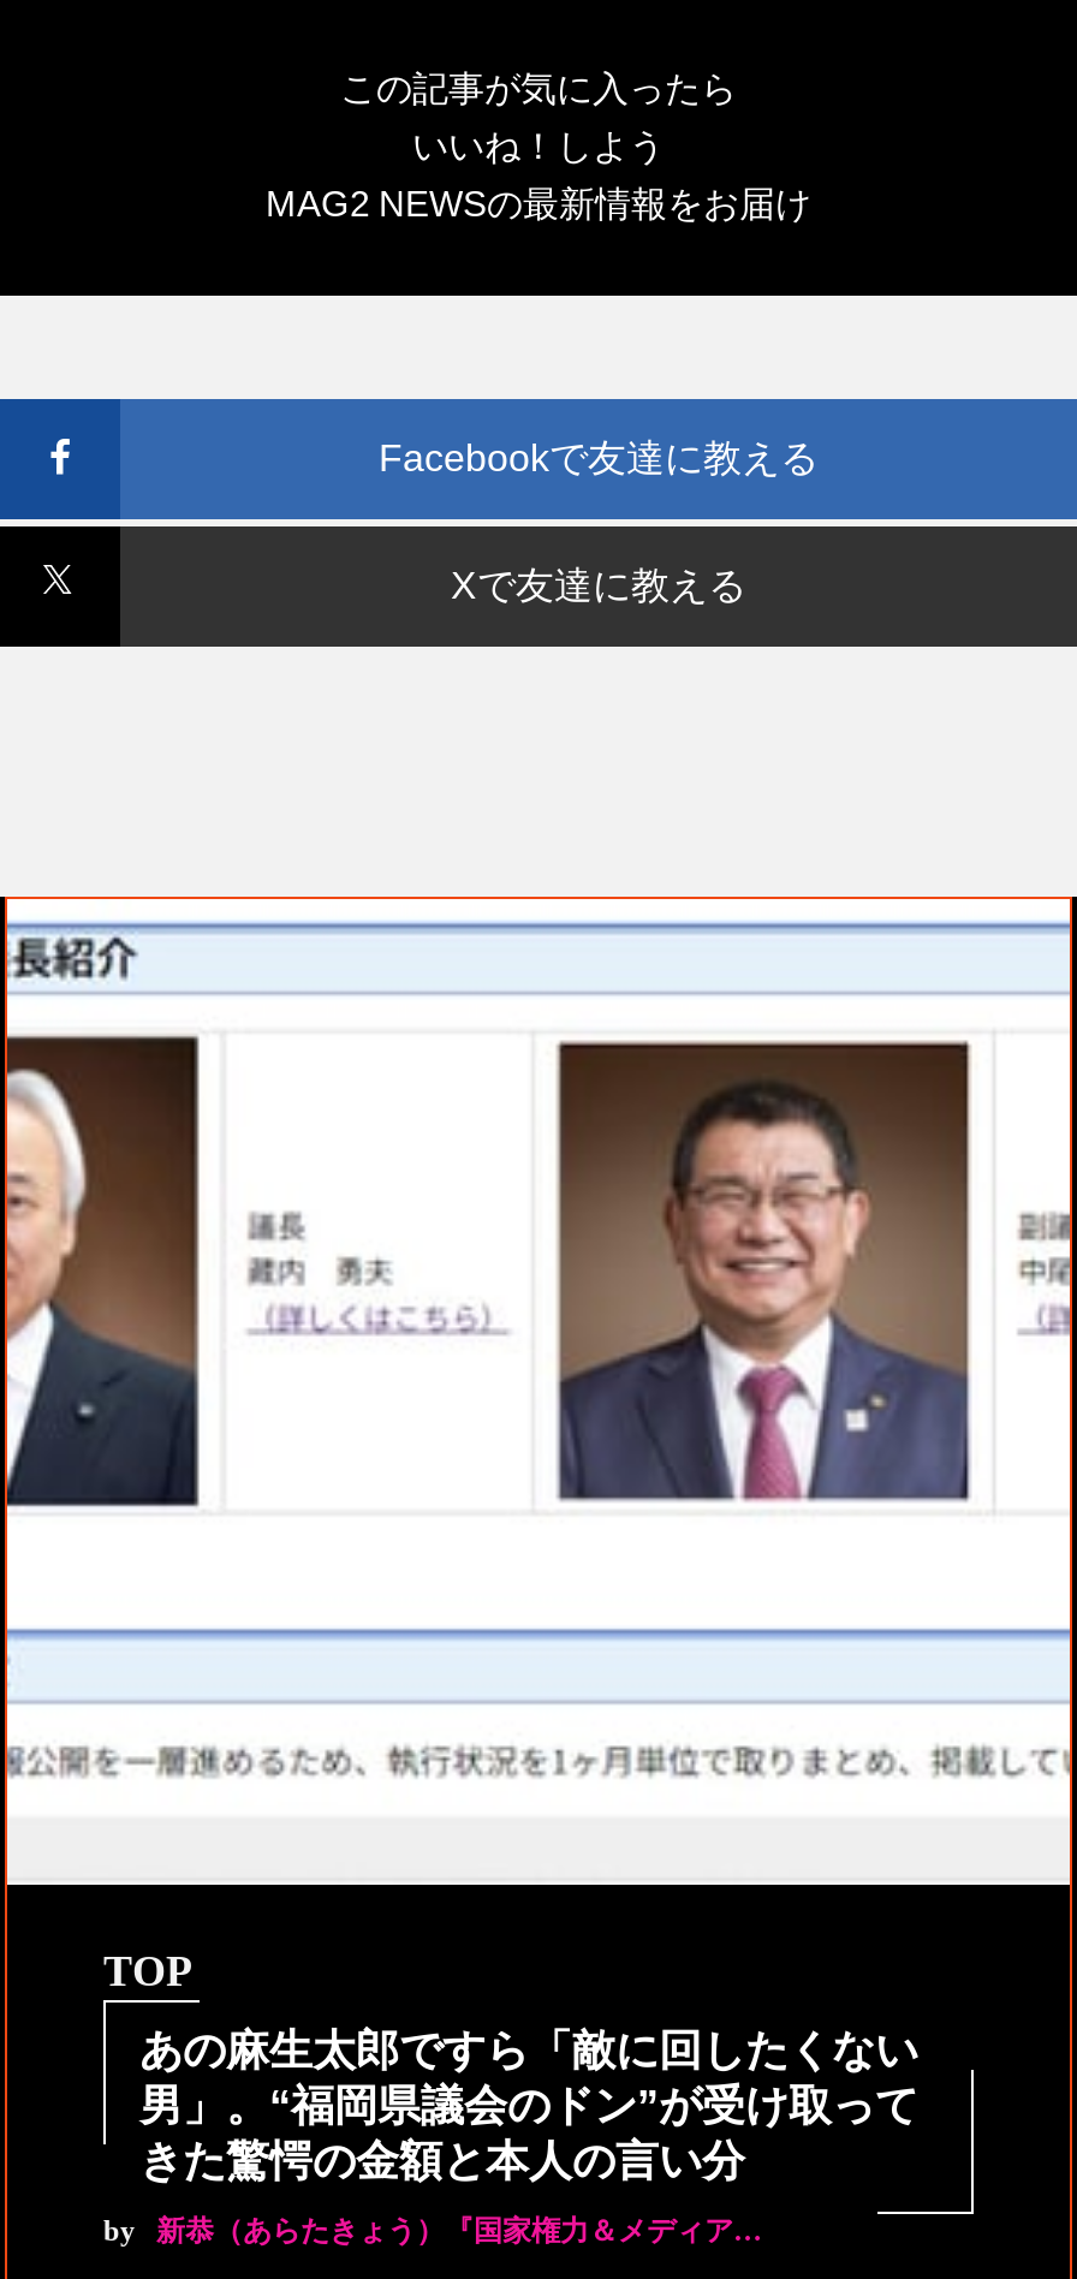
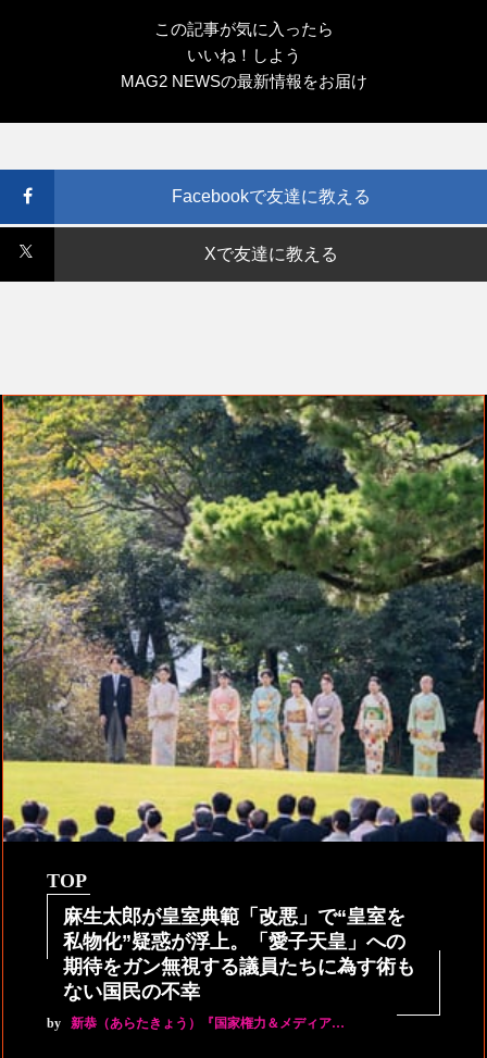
[7,897,1070,1887] [image] -> [3,395,484,843] [image]
[139,2027,918,2185] あの麻生太郎ですら「敵に回したくない | 男」。“福岡県議会のドン”が受け取って | きた驚愕の金額と本人の言い分 -> [63,906,415,1003] 麻生太郎が皇室典範「改悪」で“皇室を | 私物化”疑惑が浮上。「愛子天皇」への | 期待をガン無視する議員たちに為す術も | ない国民の不幸

